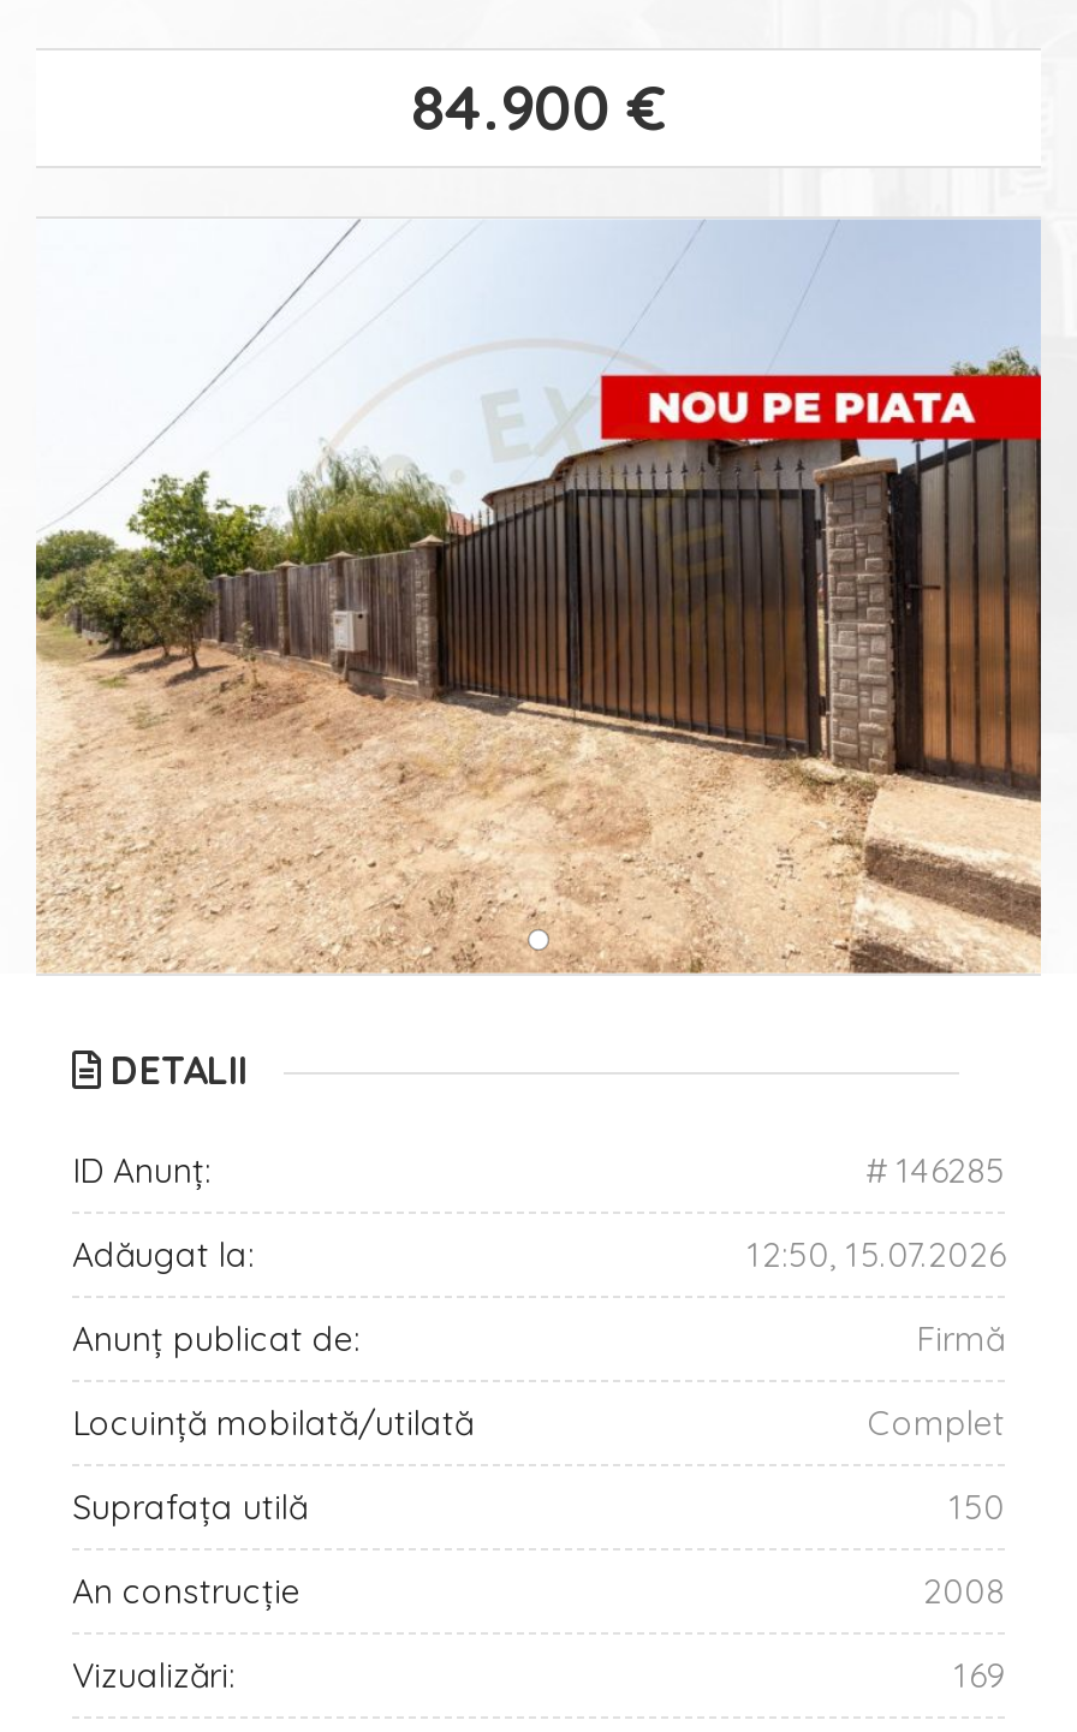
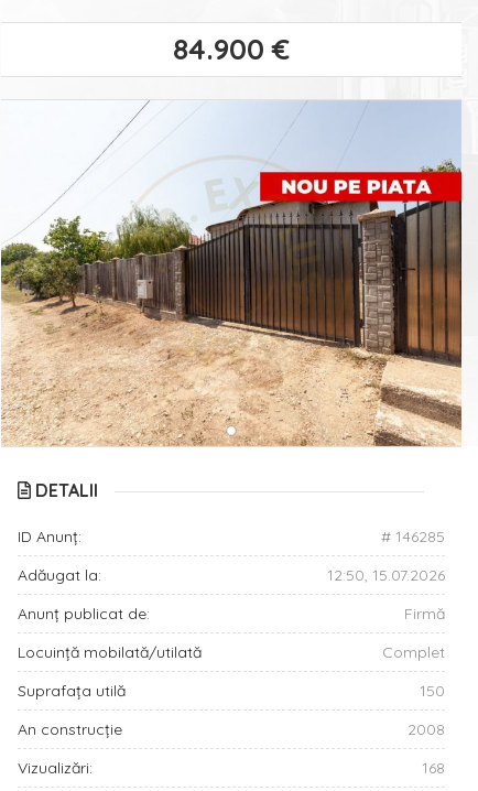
[954,1653,1005,1696] 169 -> [422,757,445,777] 168

